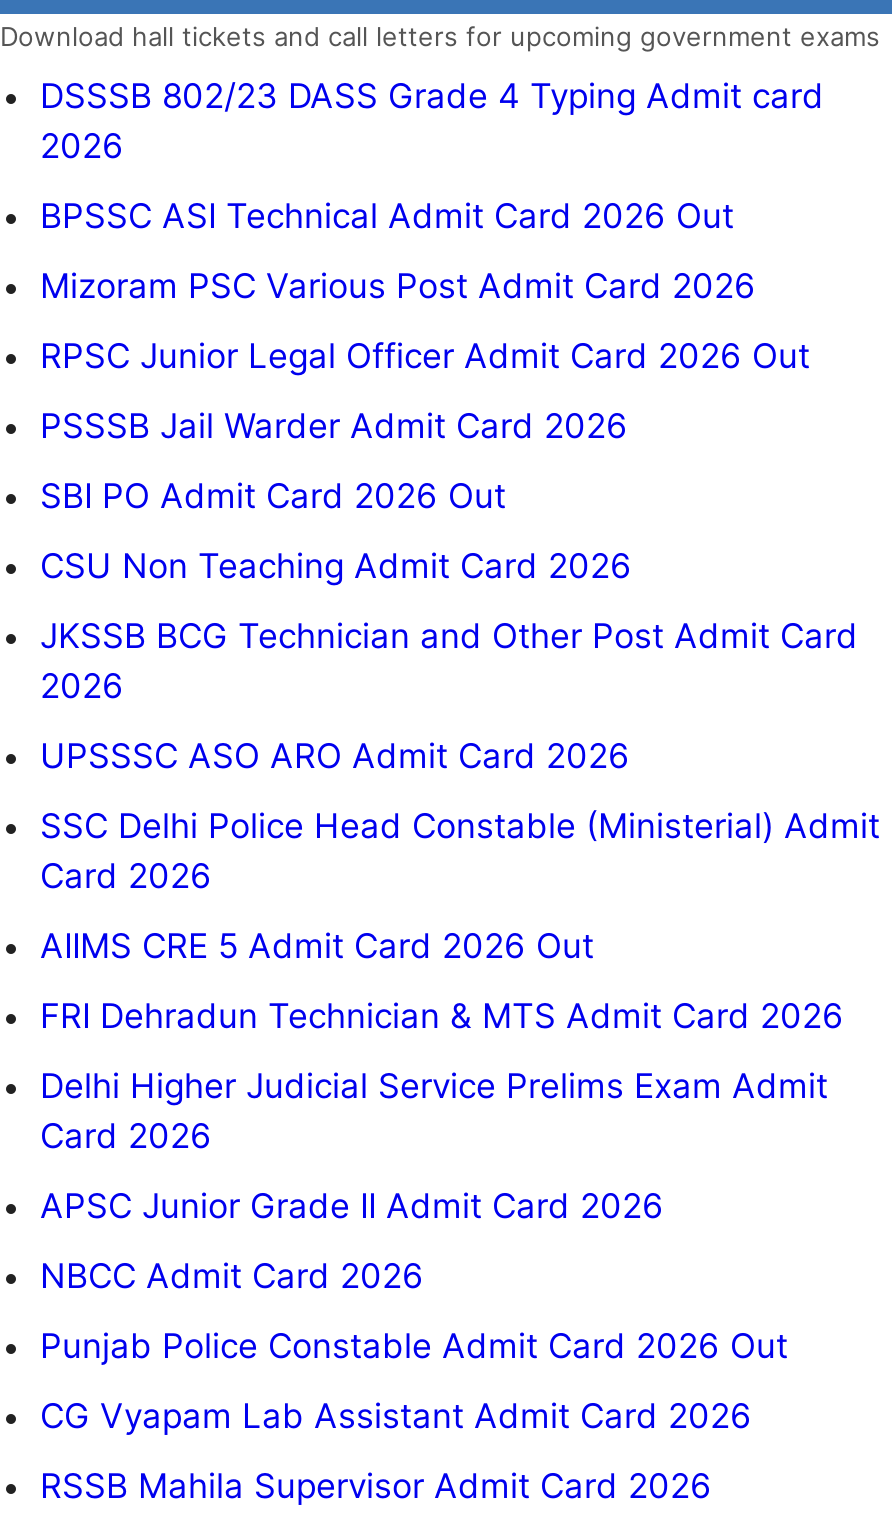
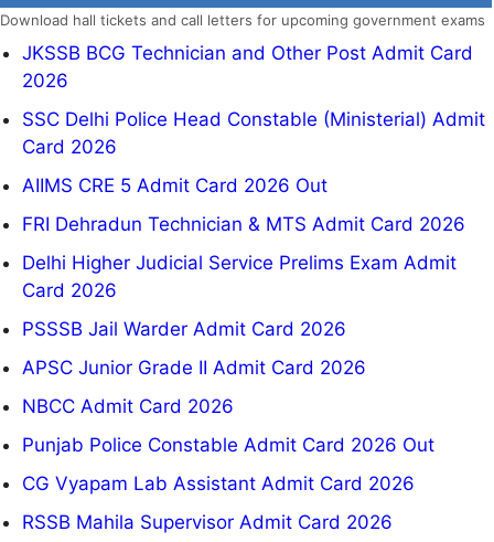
[40,75,824,585] DSSSB 802/23 DASS Grade 4 Typing Admit card | 2026 | BPSSC ASI Technical Admit Card 2026 Out | Mizoram PSC Various Post Admit Card 2026 | RPSC Junior Legal Officer Admit Card 2026 Out | SBI PO Admit Card 2026 Out | CSU Non Teaching Admit Card 2026 -> none
moved [40,405,628,445] -> [22,317,346,340]: PSSSB Jail Warder Admit Card 2026
[40,735,630,775] UPSSSC ASO ARO Admit Card 2026 -> none
moved [40,805,880,1155] -> [22,108,485,301]: SSC Delhi Police Head Constable (Ministerial) Admit | Card 2026 | AIIMS CRE 5 Admit Card 2026 Out | FRI Dehradun Technician & MTS Admit Card 2026 | Delhi Higher Judicial Service Prelims Exam Admit | Card 2026

